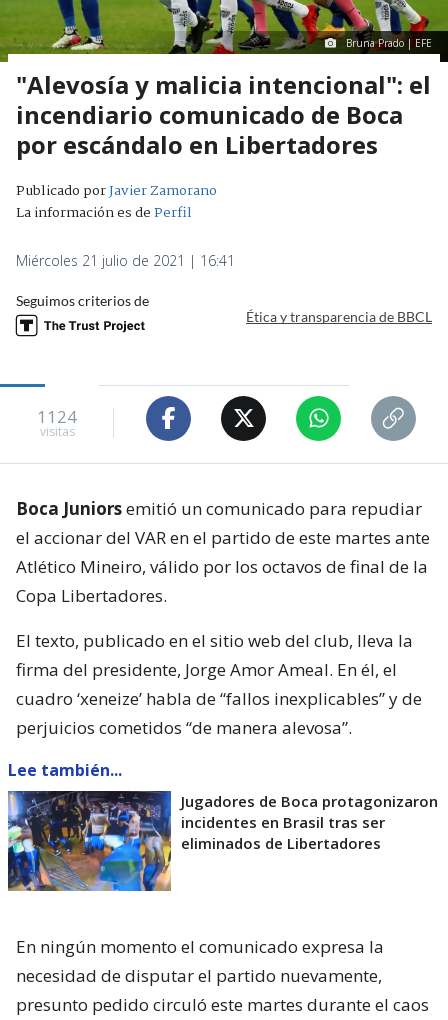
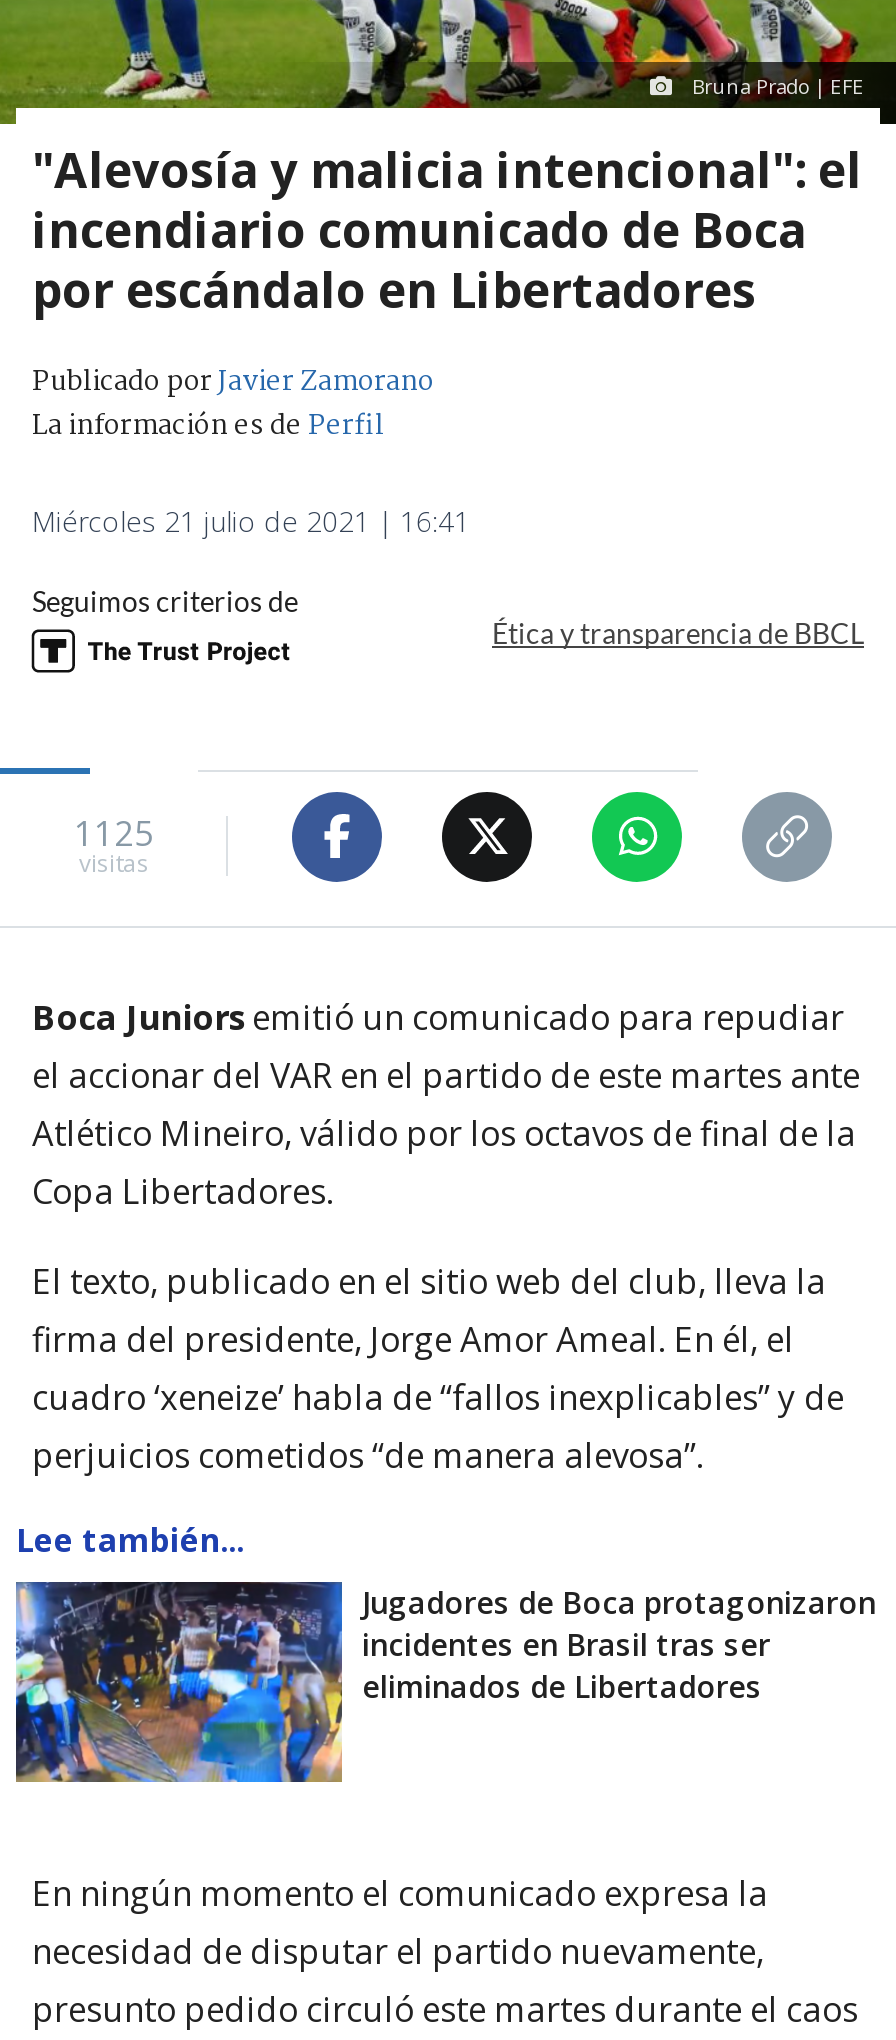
[37,405,77,428] 1124 -> [74,811,154,857] 1125

